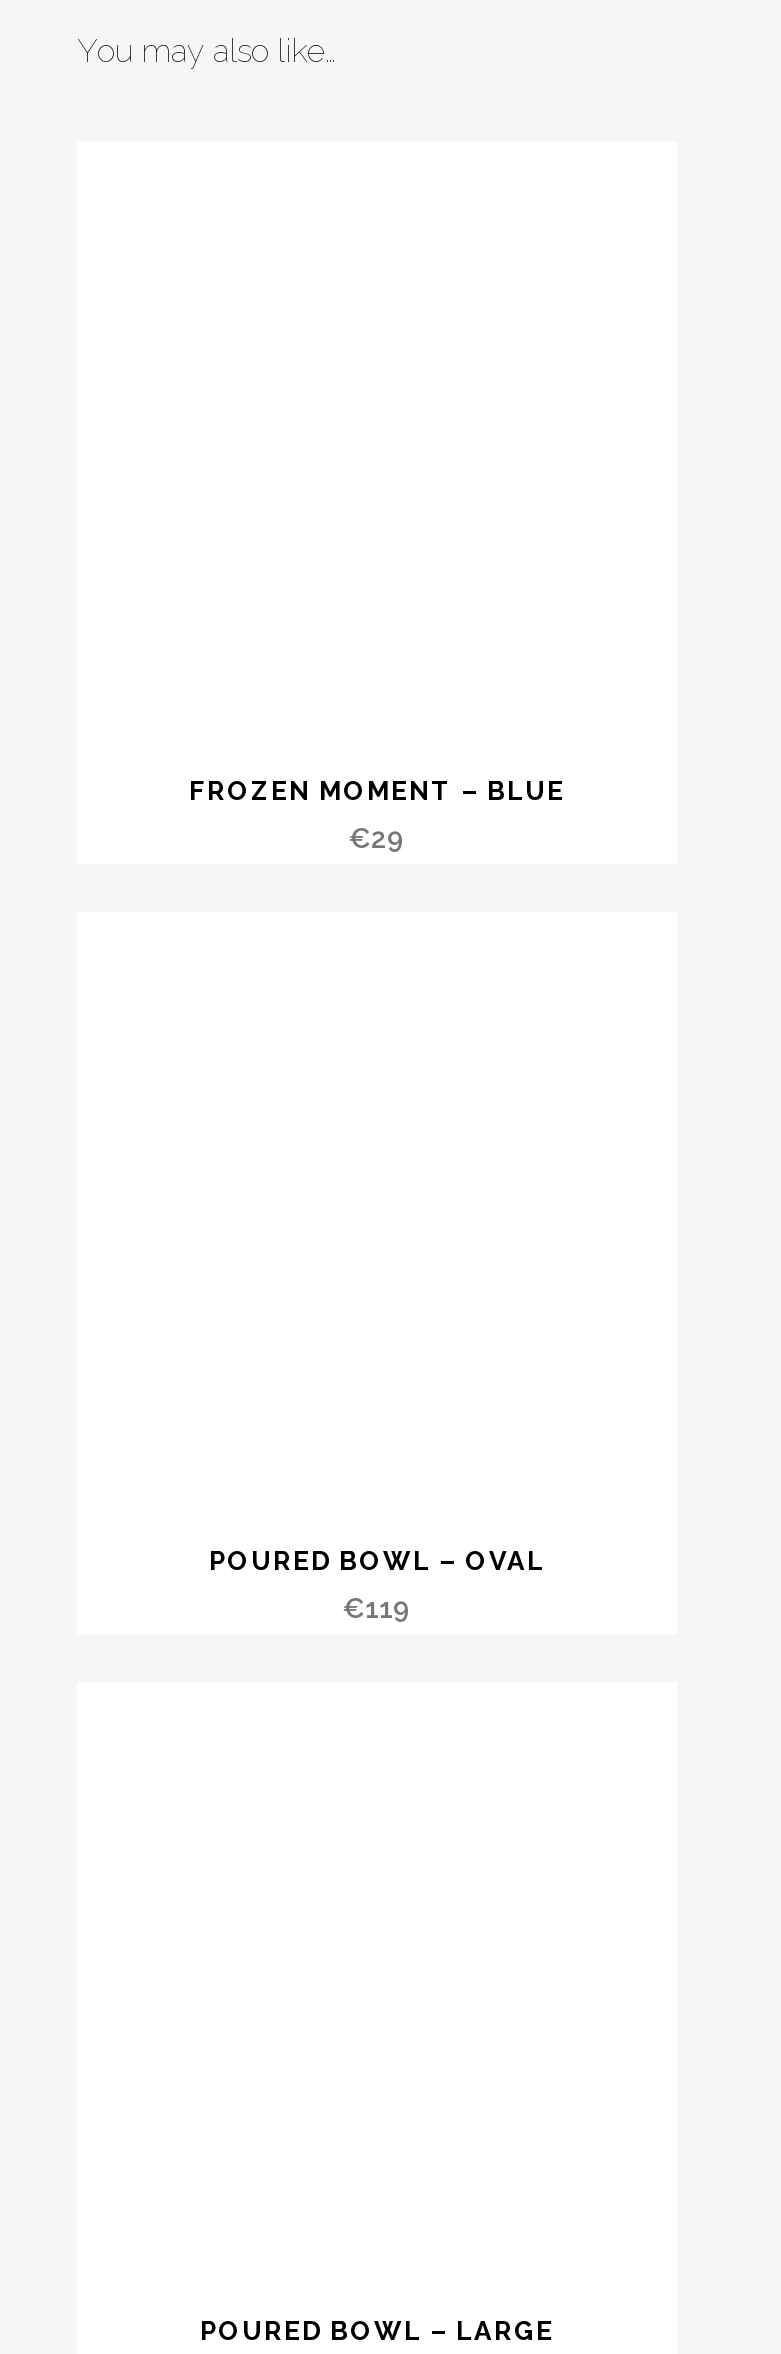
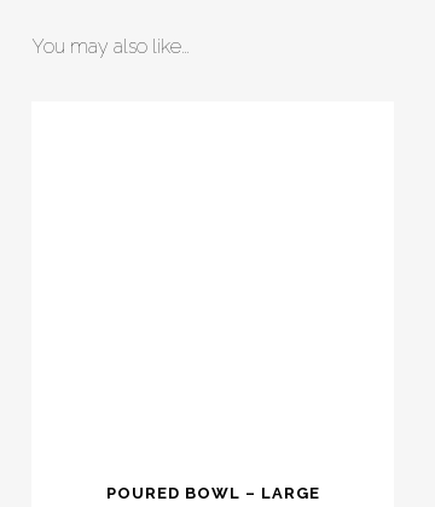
[189,776,565,854] FROZEN MOMENT – BLUE | €29 -> none
[209,1546,545,1624] POURED BOWL – OVAL | €119 -> none

